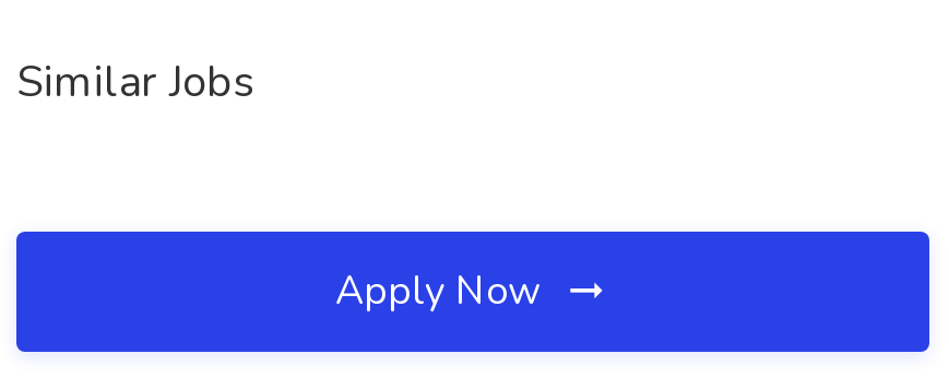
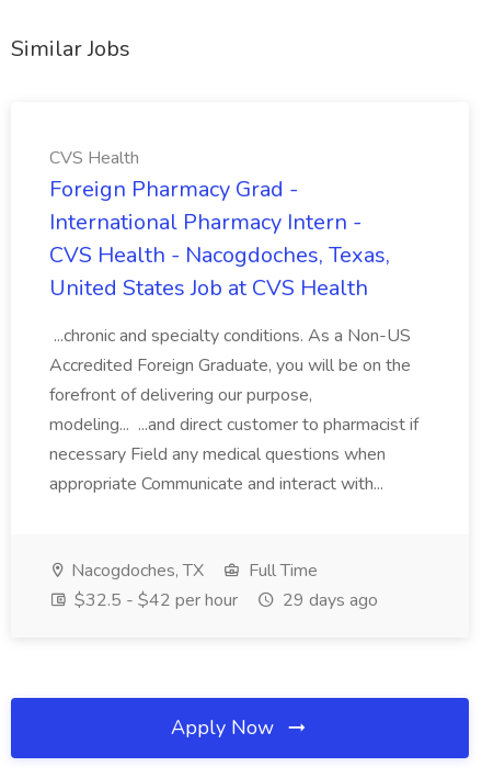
none -> [49,146,418,496] CVS Health | Foreign Pharmacy Grad - | International Pharmacy Intern - | CVS Health - Nacogdoches, Texas, | United States Job at CVS Health | ...chronic and specialty conditions. As a Non-US | Accredited Foreign Graduate, you will be on the | forefront of delivering our purpose, | modeling... ...and direct customer to pharmacist if | necessary Field any medical questions when | appropriate Communicate and interact with...
none -> [67,559,378,612] Nacogdoches, TX | Full Time | $32.5 - $42 per hour | 29 days ago

